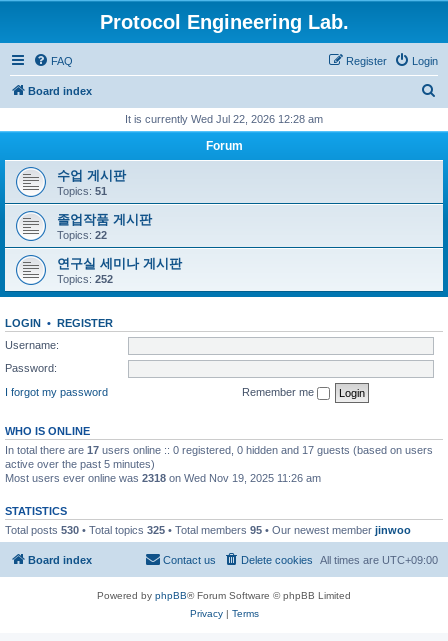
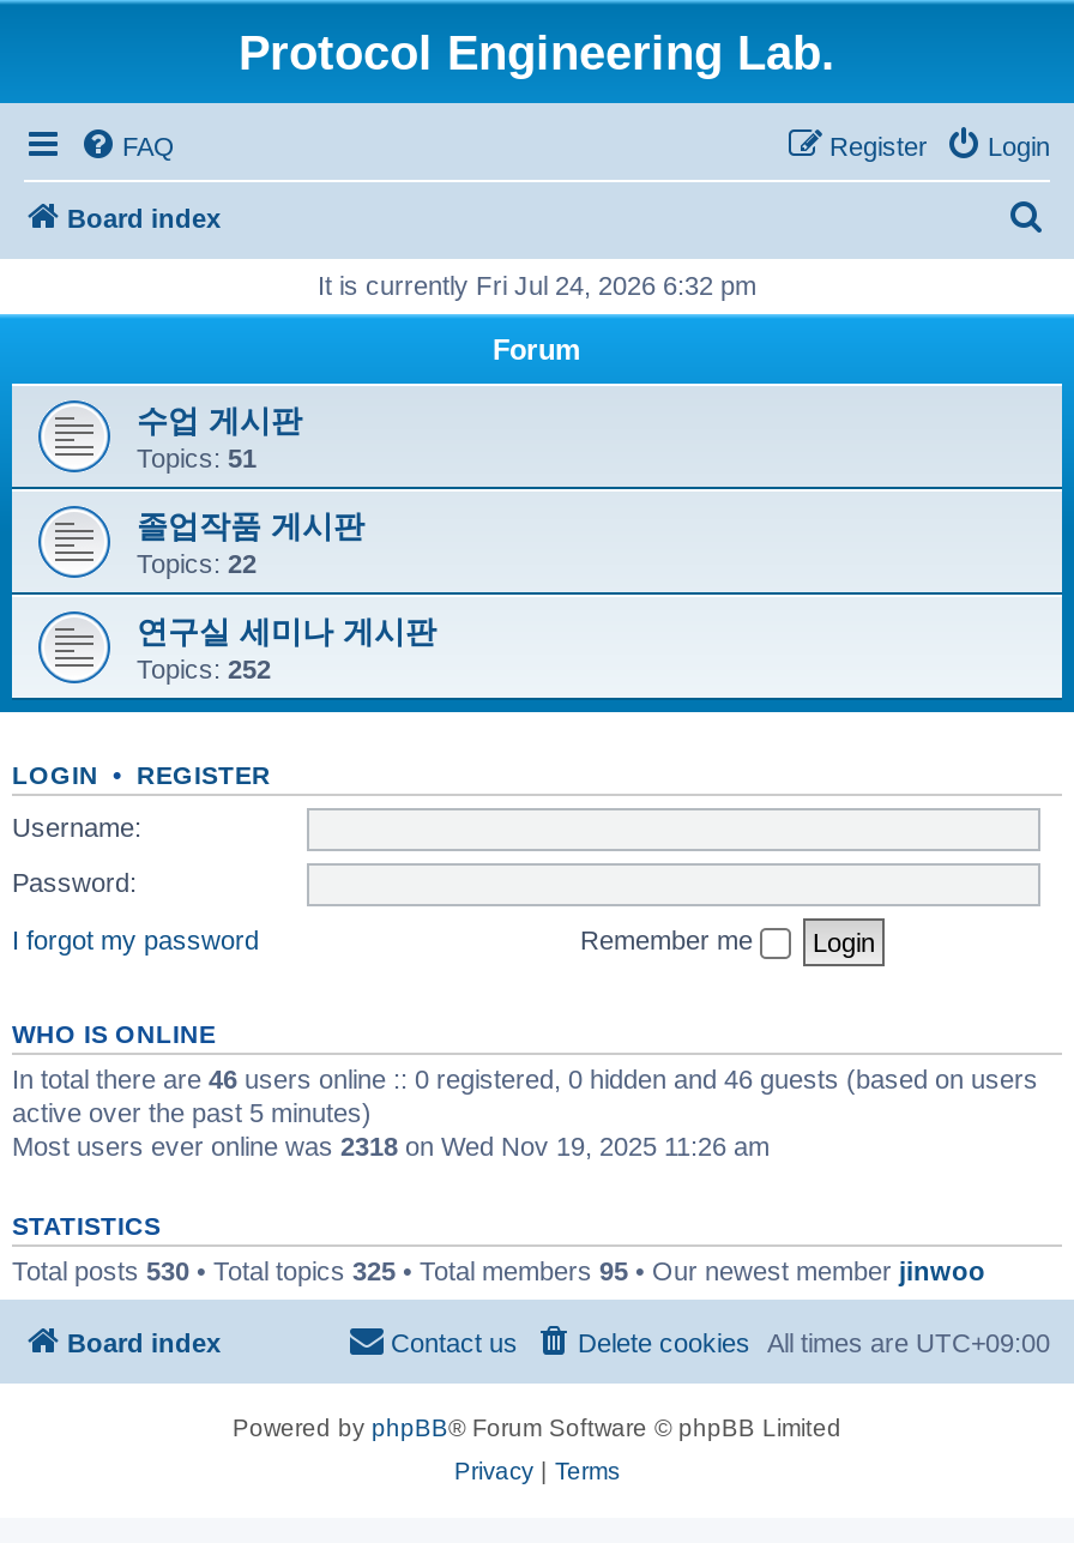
[125,113,323,125] It is currently Wed Jul 22, 2026 12:28 am -> [318,271,756,300] It is currently Fri Jul 24, 2026 6:32 pm
[5,443,433,455] In total there are 17 users online :: 0 registered, 0 hidden and 17 guests (based on users -> [12,1063,1038,1092] In total there are 46 users online :: 0 registered, 0 hidden and 46 guests (based on users

